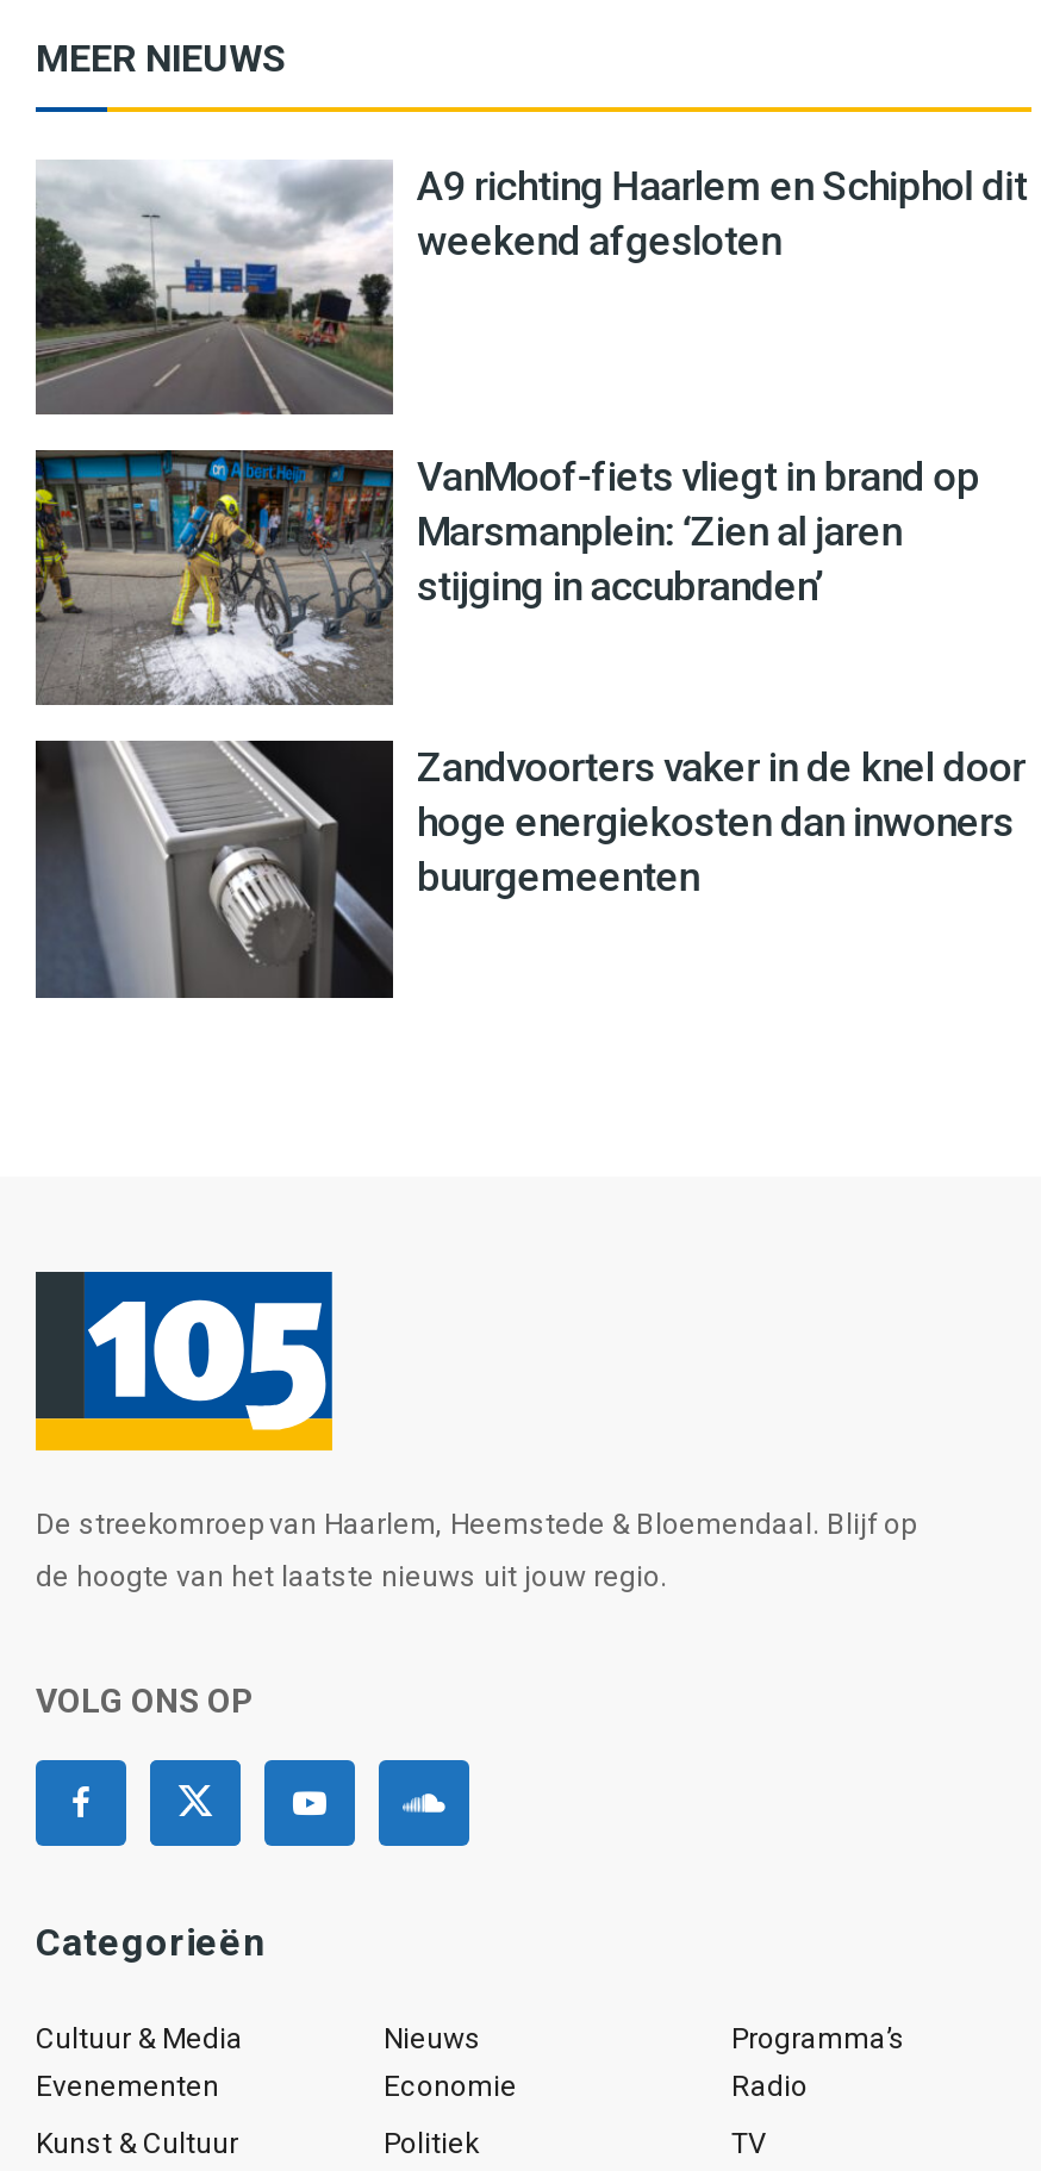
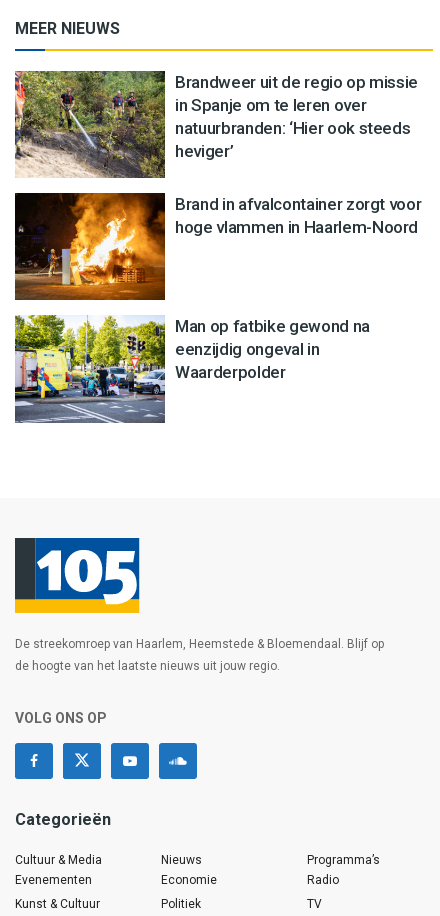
[33,160,1027,417] [image] | A9 richting Haarlem en Schiphol dit | weekend afgesloten -> [14,70,418,178] [image] | Brandweer uit de regio op missie | in Spanje om te leren over | natuurbranden: ‘Hier ook steeds | heviger’
[33,448,979,707] [image] | VanMoof-fiets vliegt in brand op | Marsmanplein: ‘Zien al jaren | stijging in accubranden’ -> [14,192,421,301] [image] | Brand in afvalcontainer zorgt voor | hoge vlammen in Haarlem-Noord
[33,738,1026,998] [image] | Zandvoorters vaker in de knel door | hoge energiekosten dan inwoners | buurgemeenten -> [14,314,370,423] [image] | Man op fatbike gewond na | eenzijdig ongeval in | Waarderpolder

